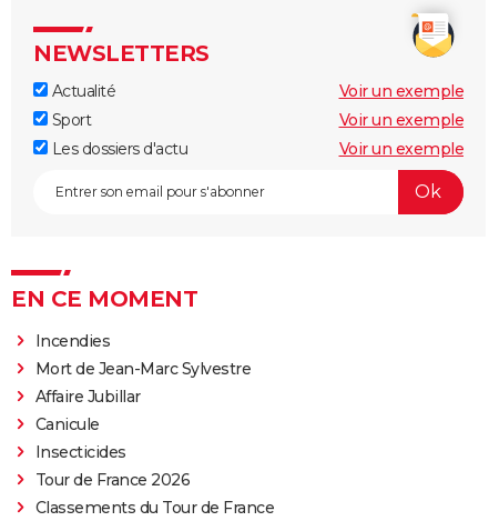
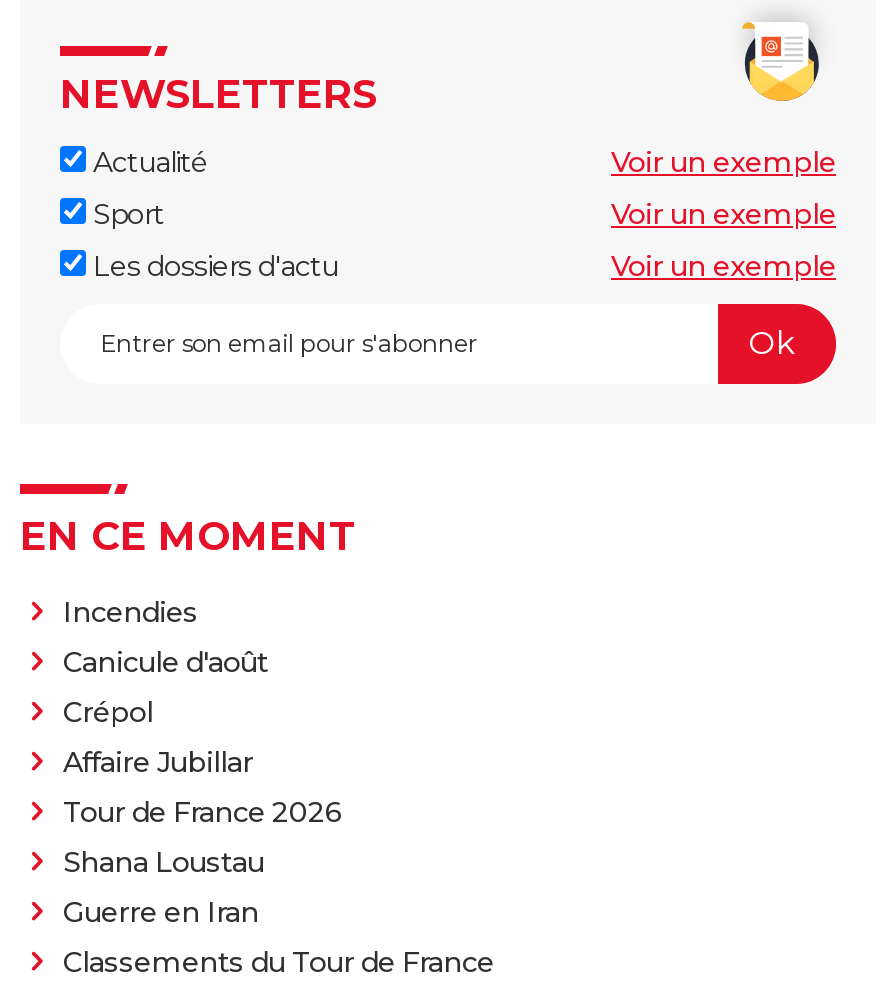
[35,358,251,378] Mort de Jean-Marc Sylvestre -> [63,643,268,729] Canicule d'août | Crépol
[35,414,126,462] Canicule | Insecticides -> none
moved [35,469,190,489] -> [63,793,342,829]: Tour de France 2026
none -> [63,843,264,929] Shana Loustau | Guerre en Iran

